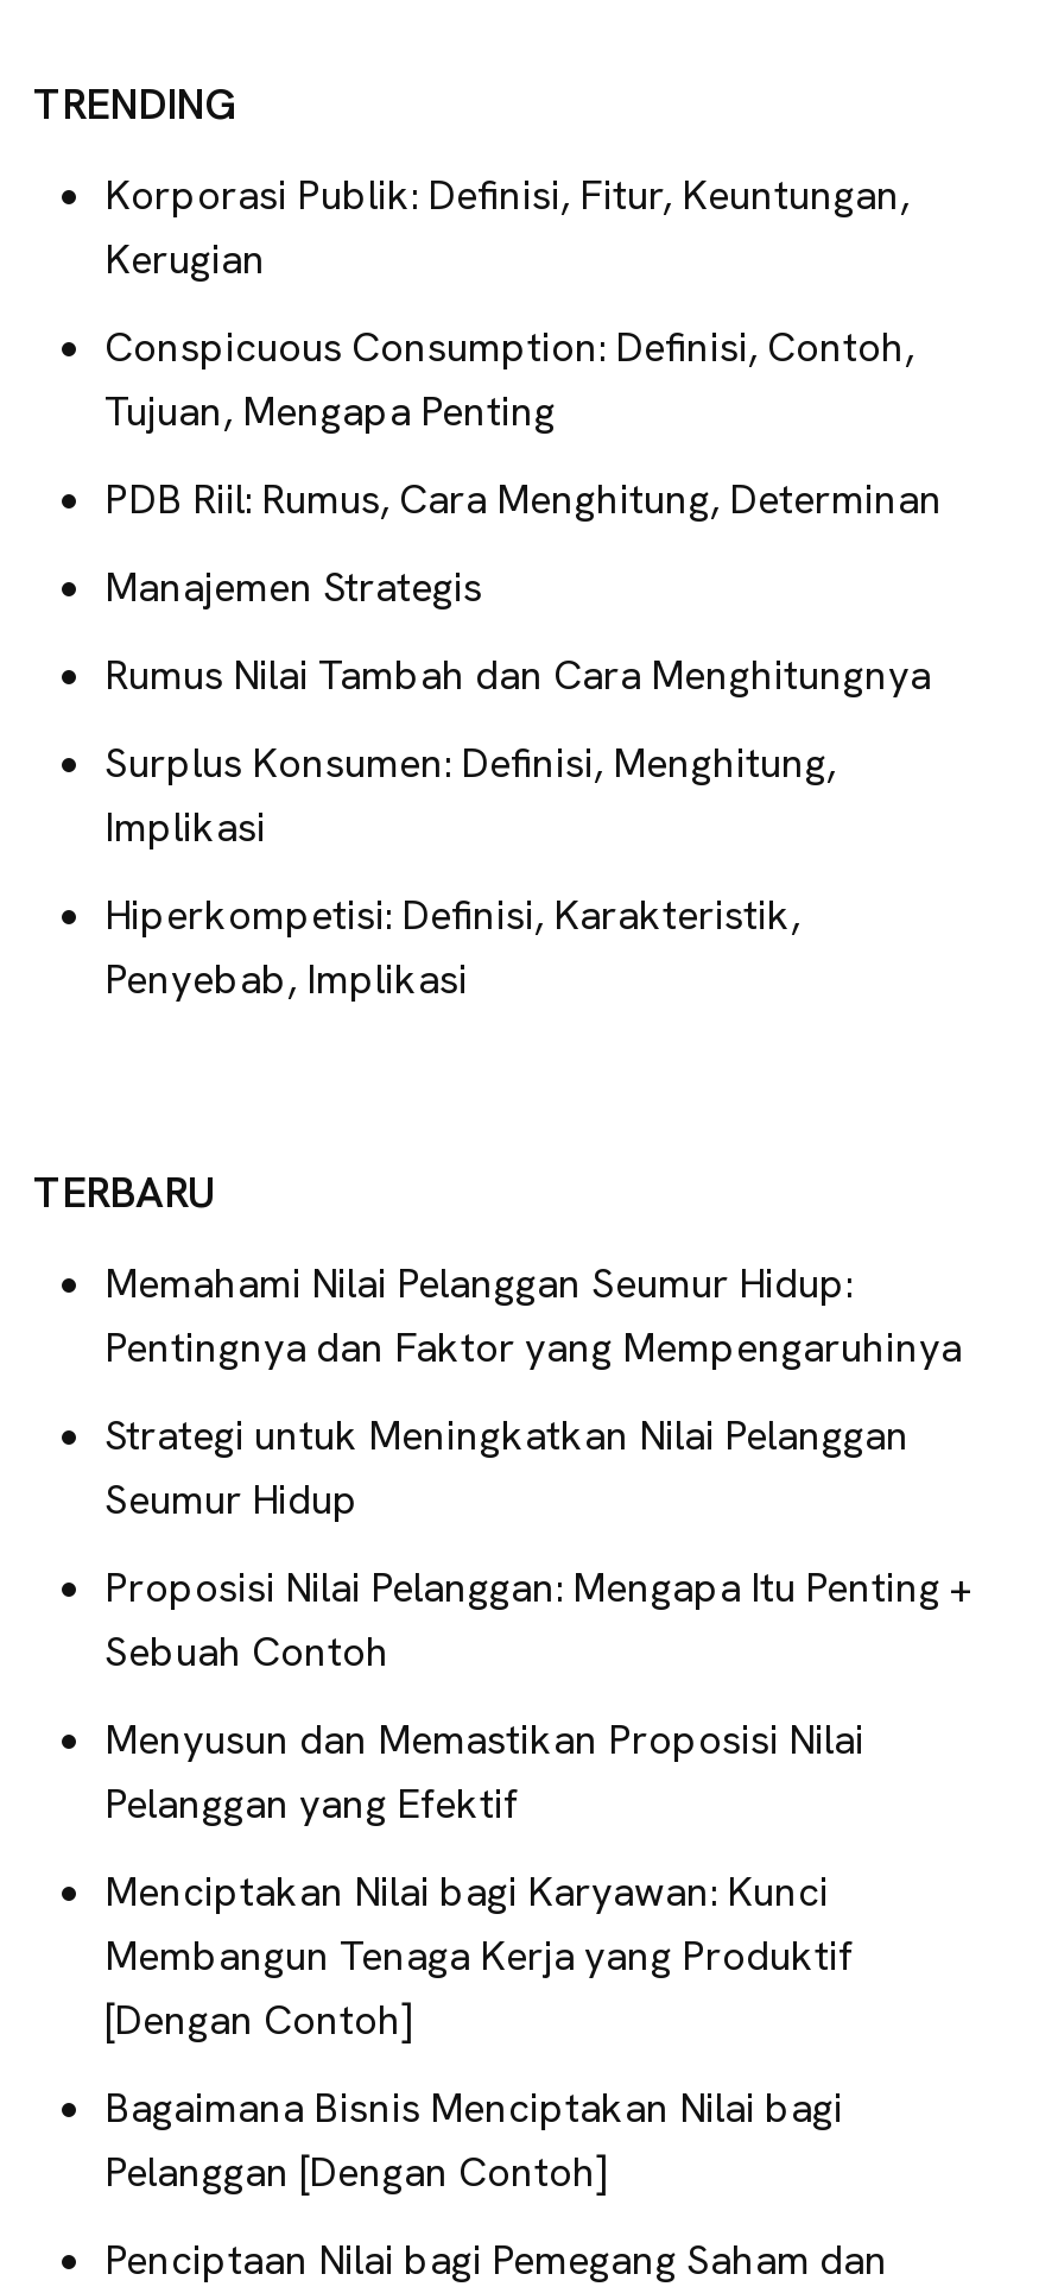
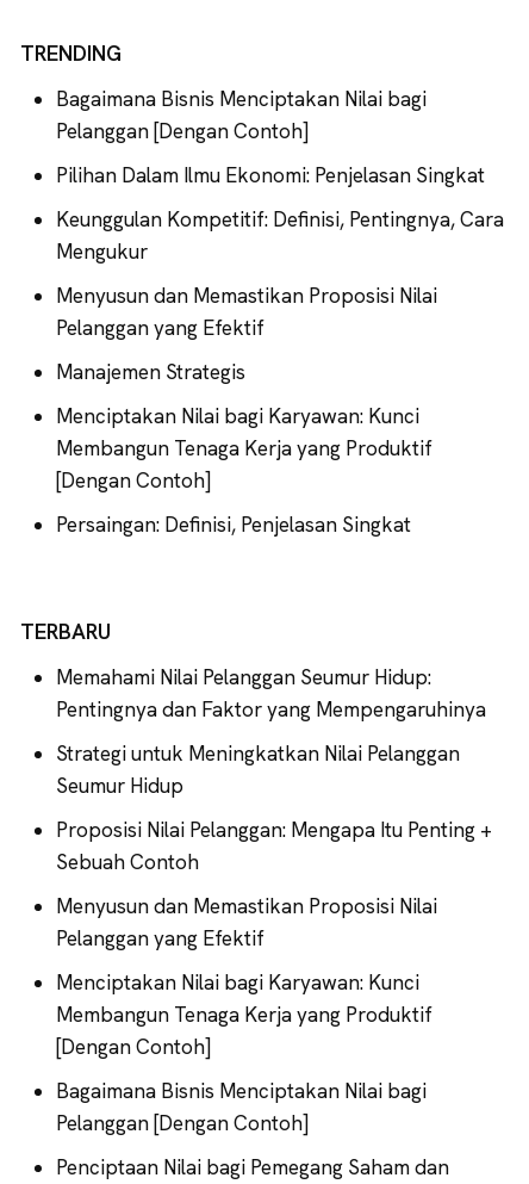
[104,168,943,525] Korporasi Publik: Definisi, Fitur, Keuntungan, | Kerugian | Conspicuous Consumption: Definisi, Contoh, | Tujuan, Mengapa Penting | PDB Riil: Rumus, Cara Menghitung, Determinan -> [56,86,504,341] Bagaimana Bisnis Menciptakan Nilai bagi | Pelanggan [Dengan Contoh] | Pilihan Dalam Ilmu Ekonomi: Penjelasan Singkat | Keunggulan Kompetitif: Definisi, Pentingnya, Cara | Mengukur | Menyusun dan Memastikan Proposisi Nilai | Pelanggan yang Efektif
moved [104,561,482,613] -> [56,359,245,385]: Manajemen Strategis
[104,648,931,1005] Rumus Nilai Tambah dan Cara Menghitungnya | Surplus Konsumen: Definisi, Menghitung, | Implikasi | Hiperkompetisi: Definisi, Karakteristik, | Penyebab, Implikasi -> [56,403,432,538] Menciptakan Nilai bagi Karyawan: Kunci | Membangun Tenaga Kerja yang Produktif | [Dengan Contoh] | Persaingan: Definisi, Penjelasan Singkat

